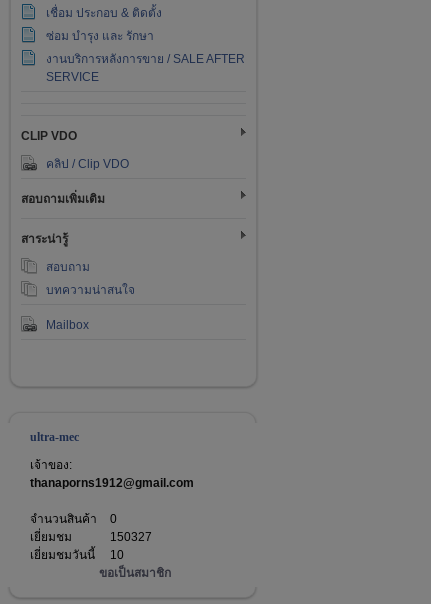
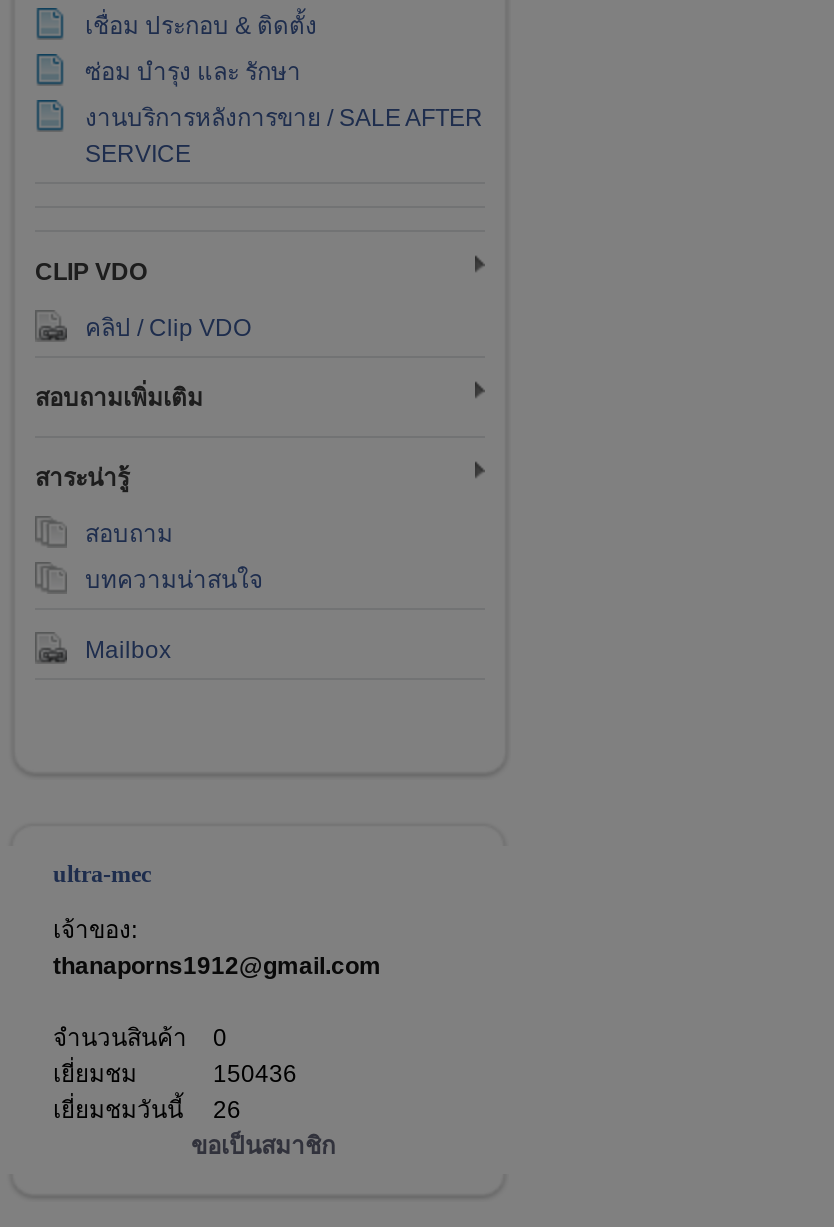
[110,530,152,544] 150327 -> [213,1060,297,1088] 150436
[30,548,124,562] เยี่ยมชมวันนี้ 10 -> [53,1096,241,1124] เยี่ยมชมวันนี้ 26

